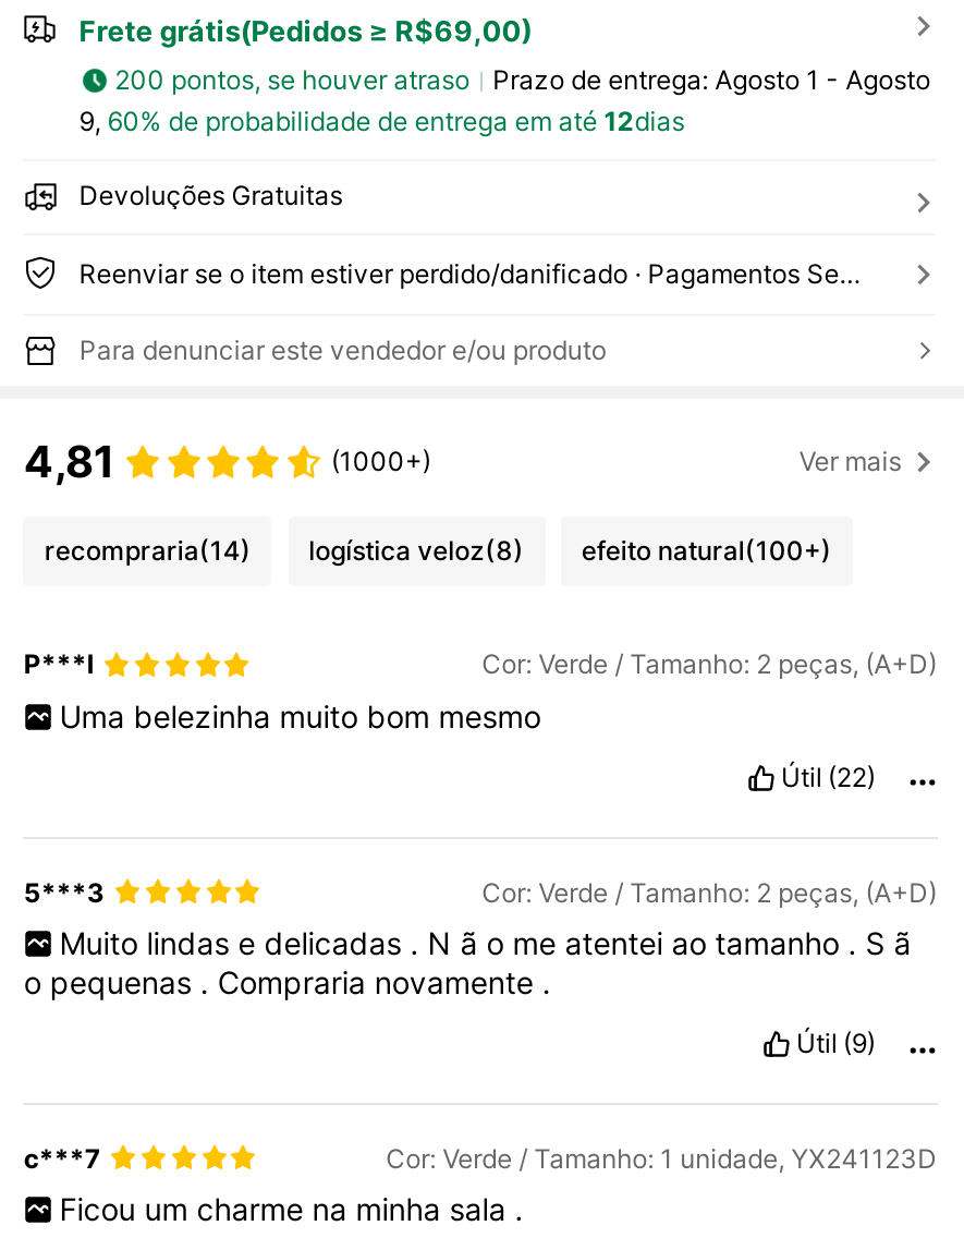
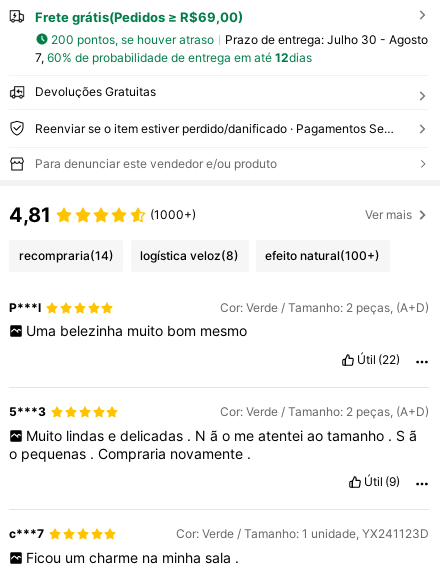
[493,63,930,96] Prazo de entrega: Agosto 1 - Agosto -> [225,32,428,47] Prazo de entrega: Julho 30 - Agosto
[79,104,684,136] 9, 60% de probabilidade de entrega em até 12dias -> [35,50,312,65] 7, 60% de probabilidade de entrega em até 12dias

